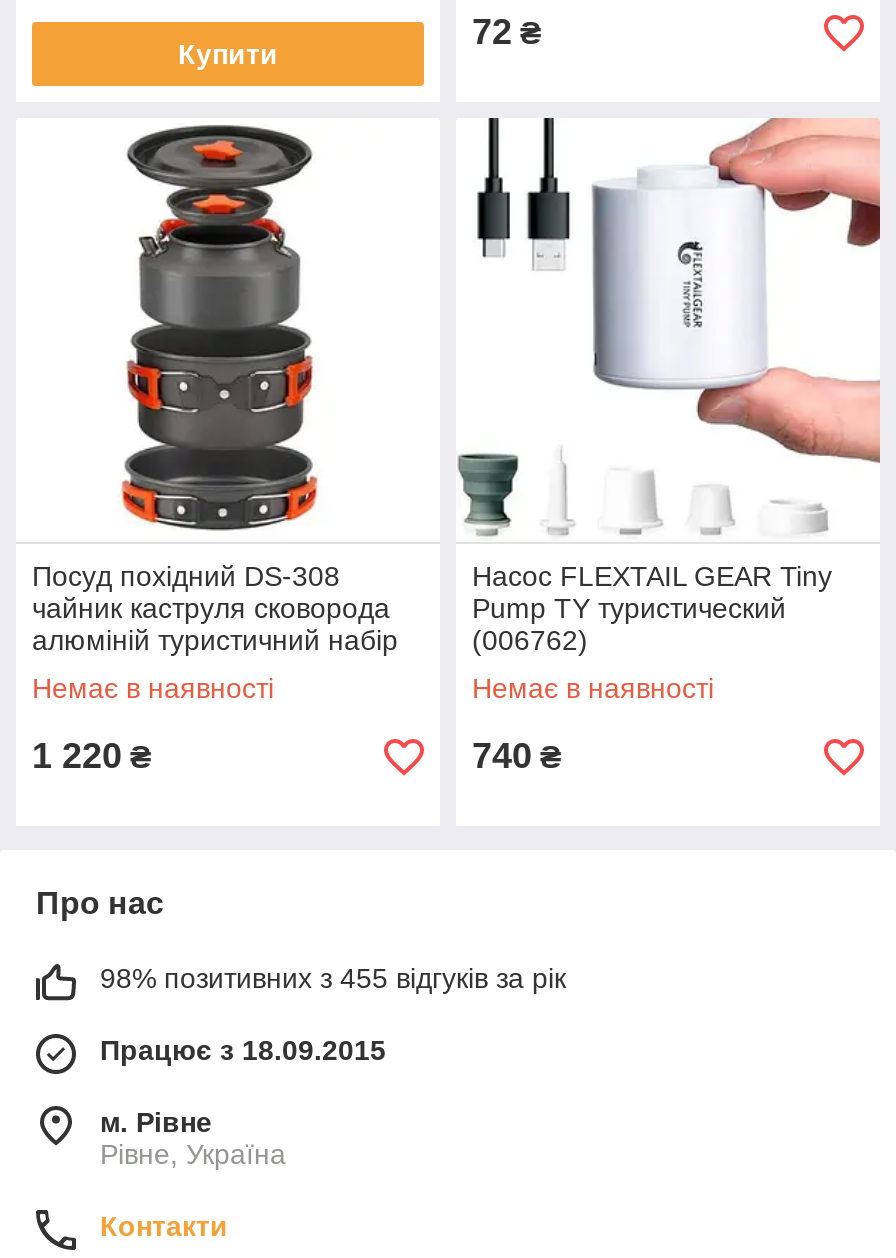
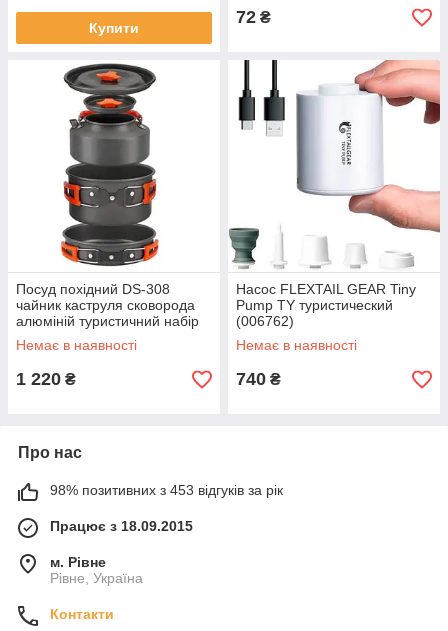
[100,962,566,994] 98% позитивних з 455 відгуків за рік -> [50,482,283,498] 98% позитивних з 453 відгуків за рік

